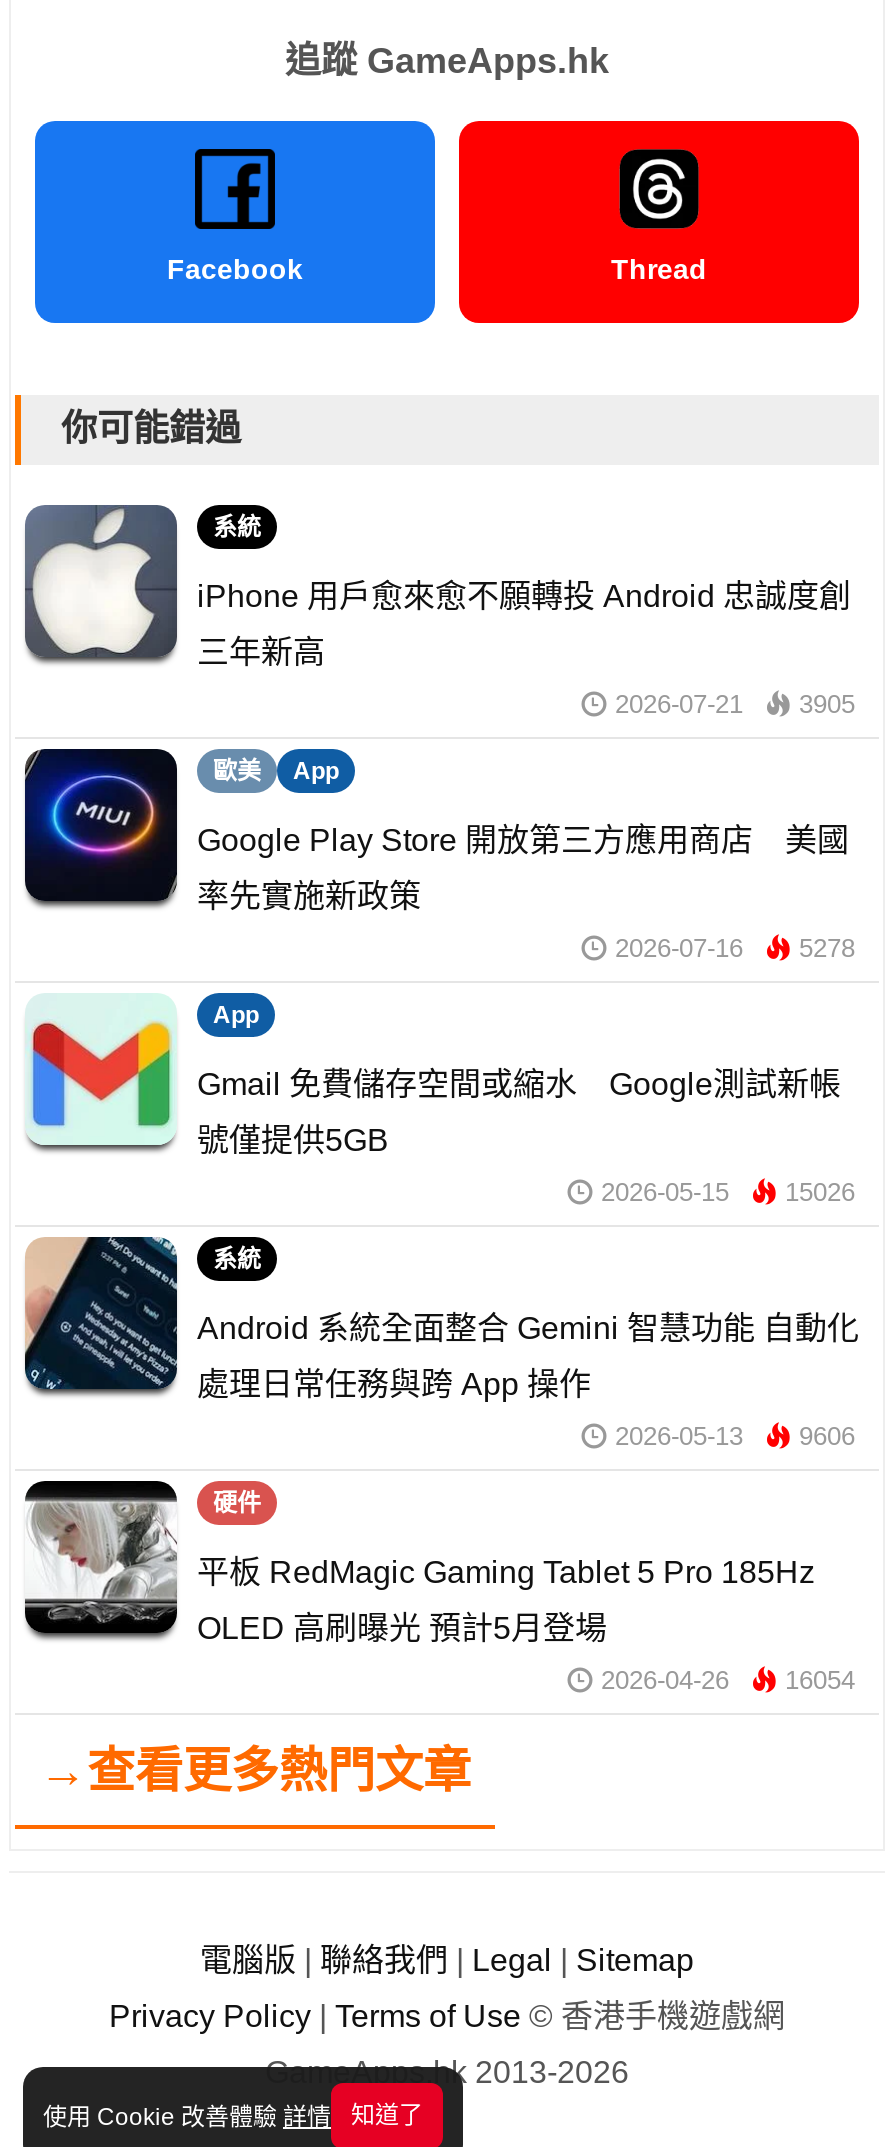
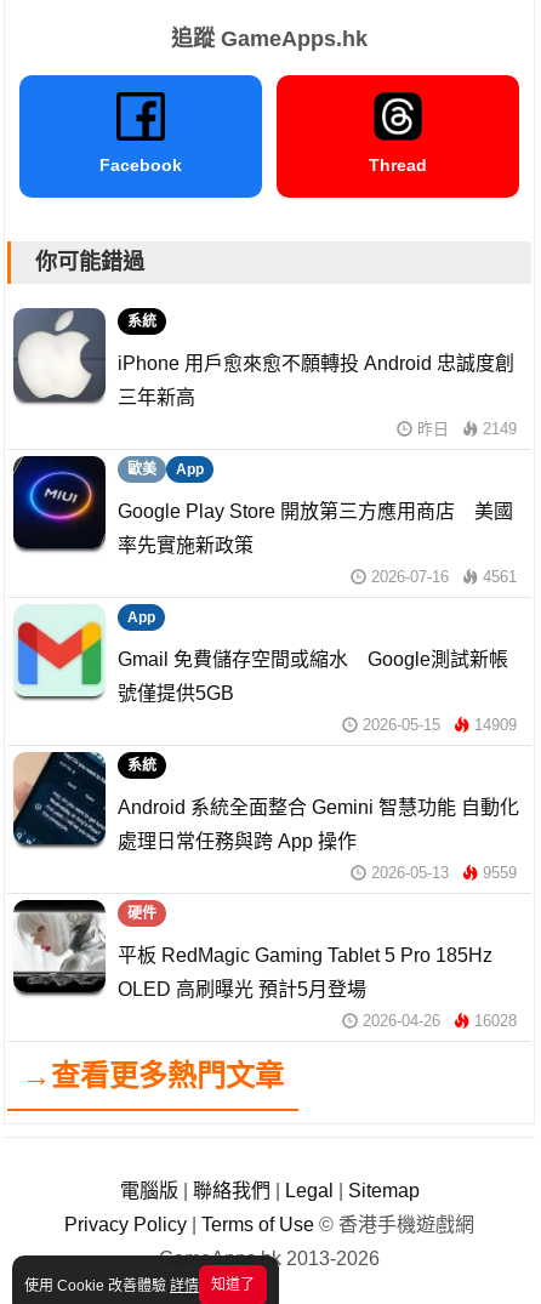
[615,689,855,719] 2026-07-21 | 3905 -> [417,419,517,438] 昨日 | 2149
[615,933,855,963] 2026-07-16 5278 -> [371,567,517,586] 2026-07-16 4561
[601,1177,855,1207] 2026-05-15 15026 -> [363,715,517,734] 2026-05-15 14909
[615,1421,855,1451] 2026-05-13 9606 -> [371,863,517,882] 2026-05-13 9559
[601,1665,855,1695] 2026-04-26 16054 -> [363,1011,517,1030] 2026-04-26 16028

